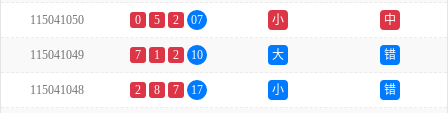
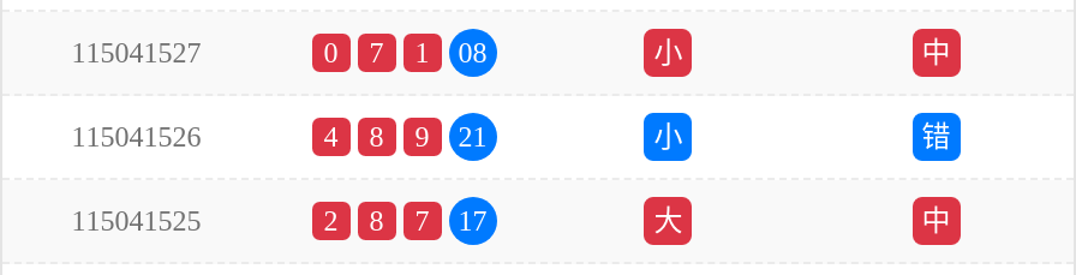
[30,13,84,27] 115041050 -> [72,36,201,70] 115041527
[154,13,160,27] 5 -> [369,36,384,70] 7
[173,13,179,27] 2 -> [415,36,429,70] 1
[191,13,203,27] 07 -> [458,36,487,70] 08
[30,48,284,62] 115041049 | 7 | 1 | 2 | 10 | 大 -> [72,120,683,154] 115041526 | 4 | 8 | 9 | 21 | 小
[30,83,84,97] 115041048 -> [72,204,201,238] 115041525
[272,83,396,97] 小 | 错 -> [654,204,951,238] 大 | 中

